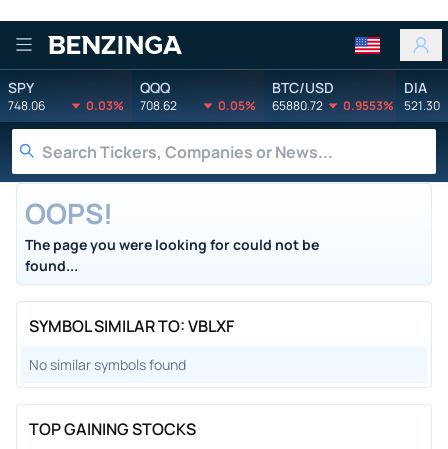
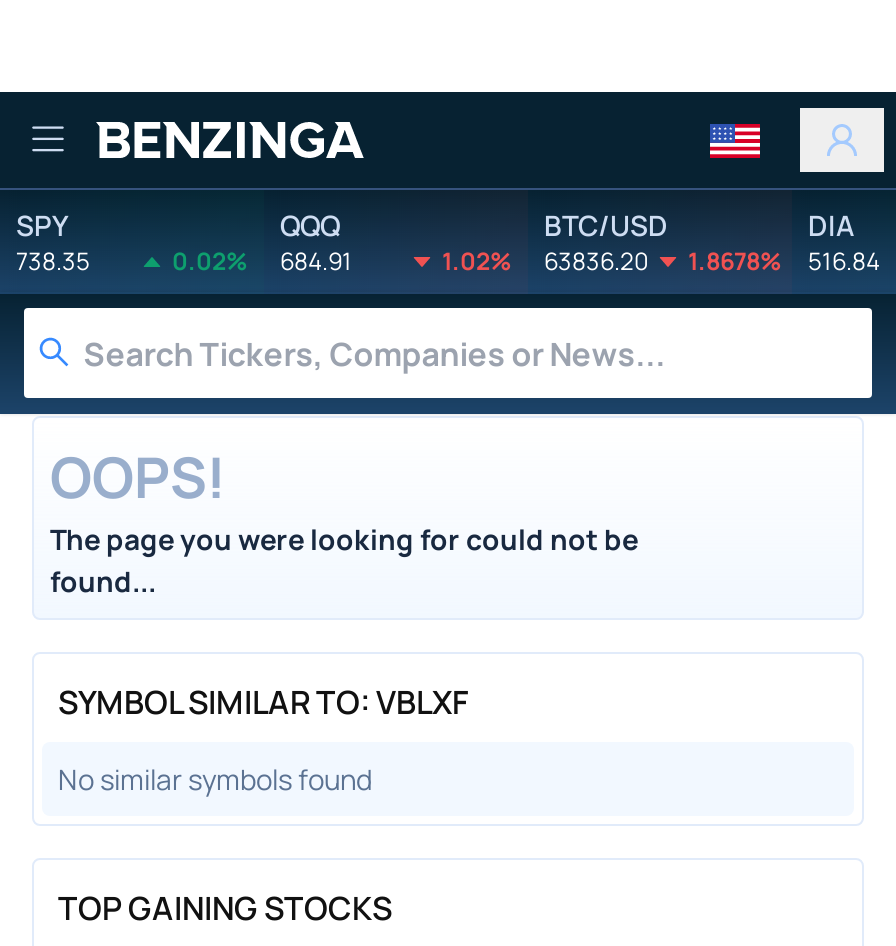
[8,96,45,113] 748.06 -> [16,243,90,277] 738.35
[86,96,124,113] 0.03% -> [172,243,248,277] 0.02%
[140,96,177,113] 708.62 -> [280,243,352,277] 684.91
[218,96,256,113] 0.05% -> [442,243,512,277] 1.02%
[272,96,323,113] 65880.72 -> [544,243,648,277] 63836.20
[343,96,394,113] 0.9553% -> [688,243,782,277] 1.8678%
[404,96,440,113] 521.30 -> [808,243,880,277] 516.84

